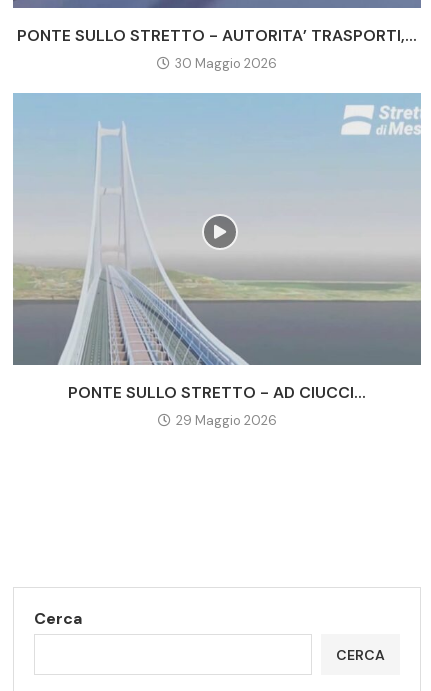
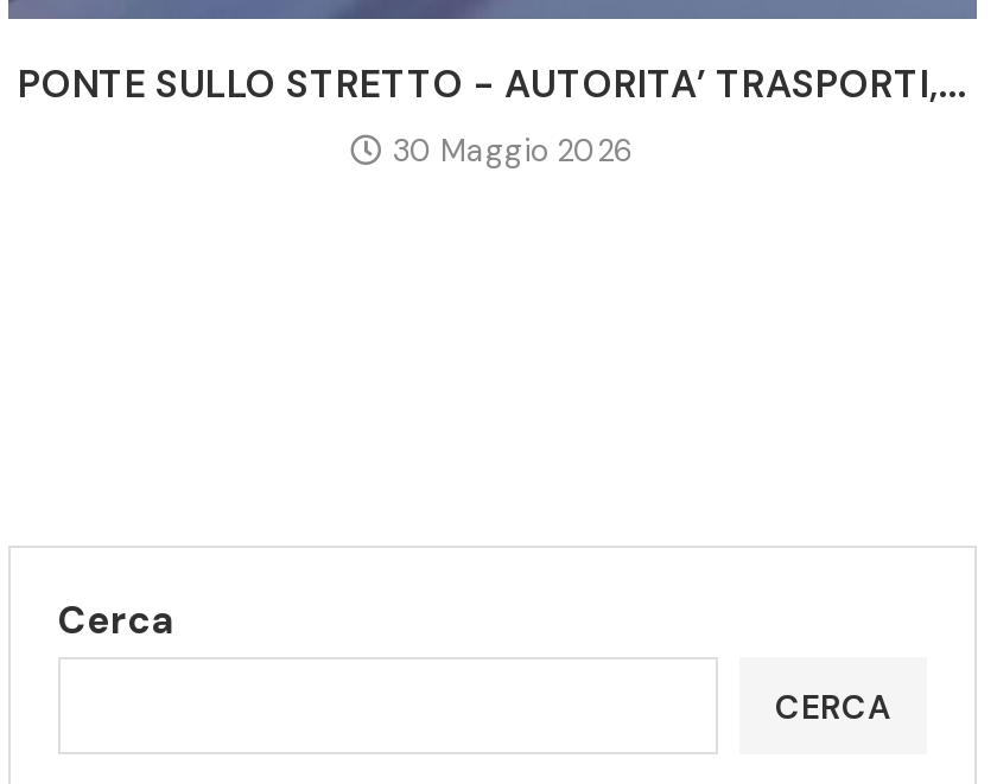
[12,92,422,429] [image] | PONTE SULLO STRETTO - AD CIUCCI... | 29 Maggio 2026 -> none

